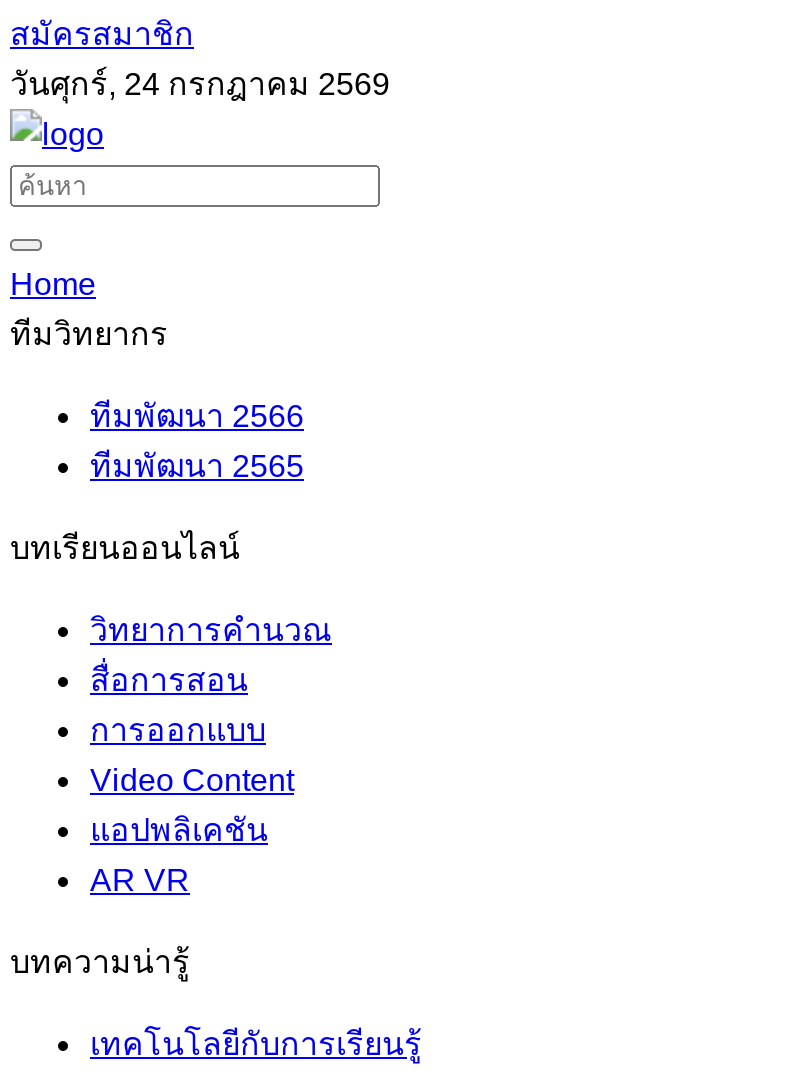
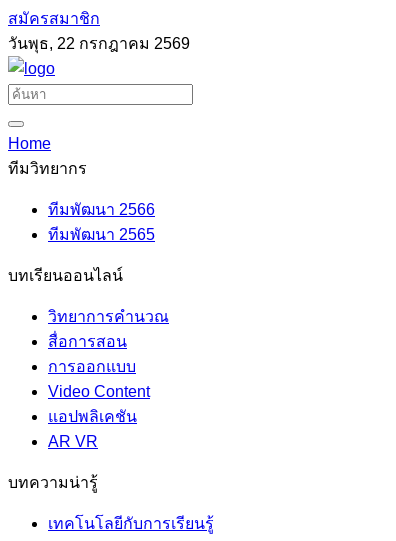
[10,67,390,101] วันศุกร์, 24 กรกฎาคม 2569 -> [8,35,190,52] วันพุธ, 22 กรกฎาคม 2569

